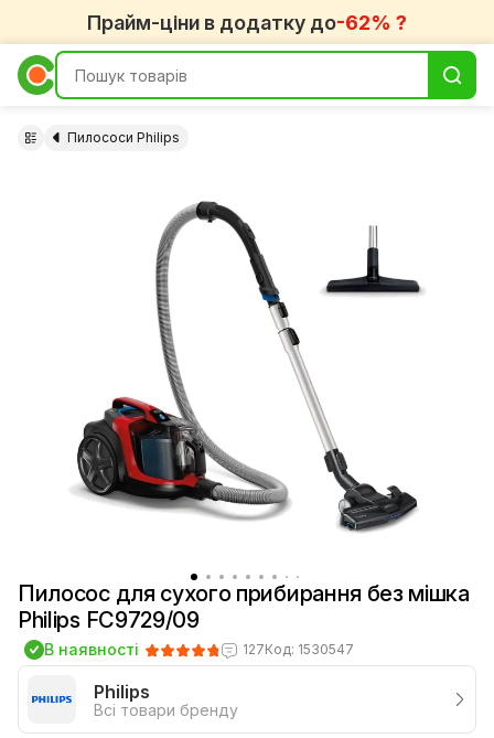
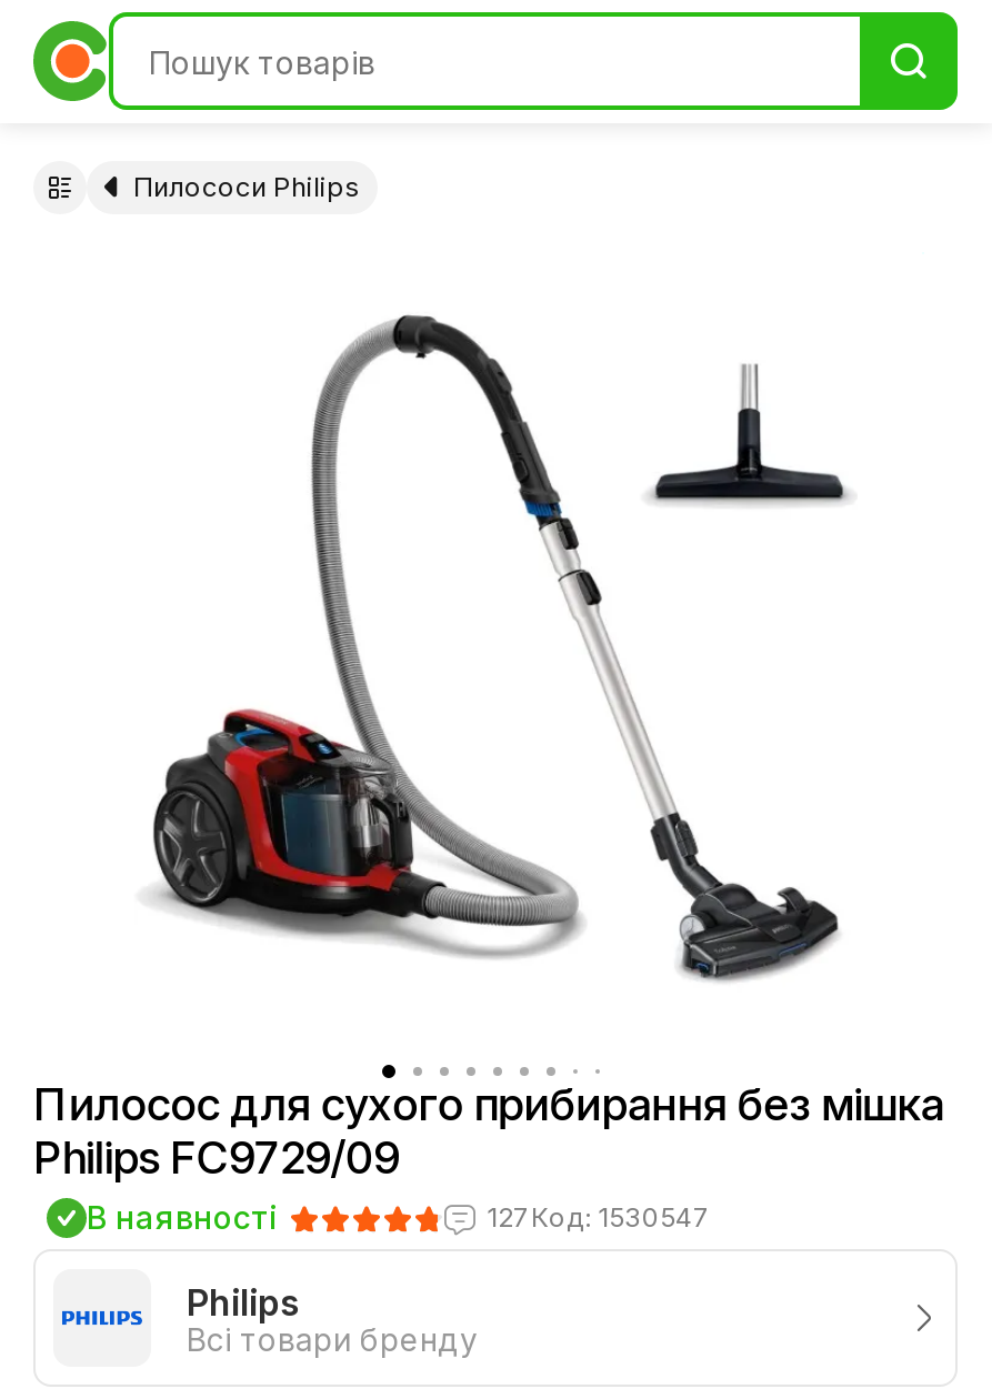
[87,10,407,34] Прайм-ціни в додатку до-62% ? -> none

